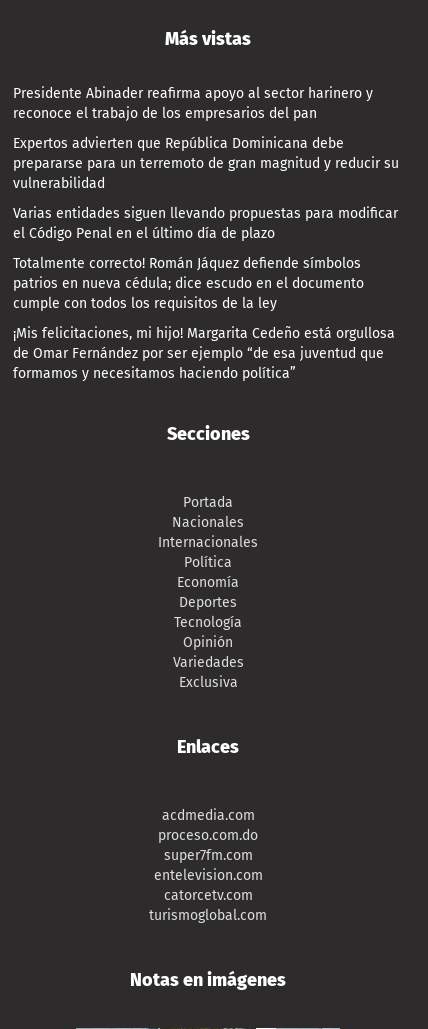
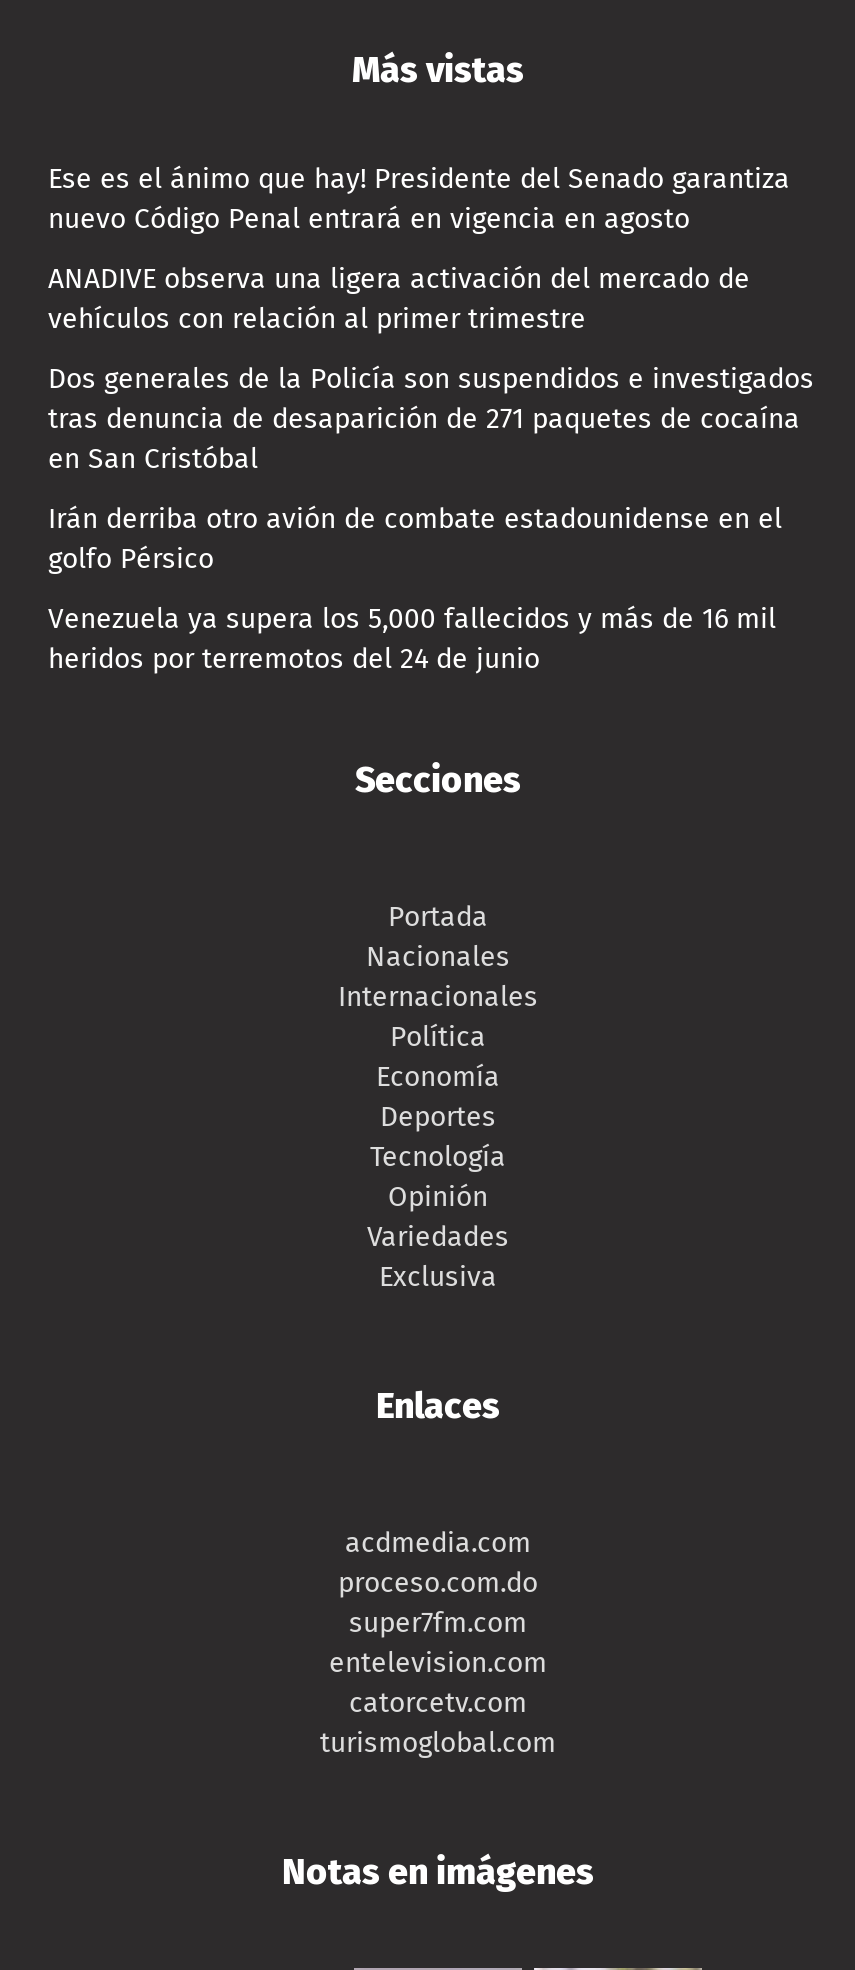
[13,85,373,122] Presidente Abinader reafirma apoyo al sector harinero y | reconoce el trabajo de los empresarios del pan -> [48,163,790,237] Ese es el ánimo que hay! Presidente del Senado garantiza | nuevo Código Penal entrará en vigencia en agosto
[13,135,399,192] Expertos advierten que República Dominicana debe | prepararse para un terremoto de gran magnitud y reducir su | vulnerabilidad -> [48,263,750,337] ANADIVE observa una ligera activación del mercado de | vehículos con relación al primer trimestre
[13,205,398,242] Varias entidades siguen llevando propuestas para modificar | el Código Penal en el último día de plazo -> [48,363,814,477] Dos generales de la Policía son suspendidos e investigados | tras denuncia de desaparición de 271 paquetes de cocaína | en San Cristóbal
[13,255,364,312] Totalmente correcto! Román Jáquez defiende símbolos | patrios en nueva cédula; dice escudo en el documento | cumple con todos los requisitos de la ley -> [48,503,782,577] Irán derriba otro avión de combate estadounidense en el | golfo Pérsico
[13,325,395,382] ¡Mis felicitaciones, mi hijo! Margarita Cedeño está orgullosa | de Omar Fernández por ser ejemplo “de esa juventud que | formamos y necesitamos haciendo política” -> [48,603,776,677] Venezuela ya supera los 5,000 fallecidos y más de 16 mil | heridos por terremotos del 24 de junio

